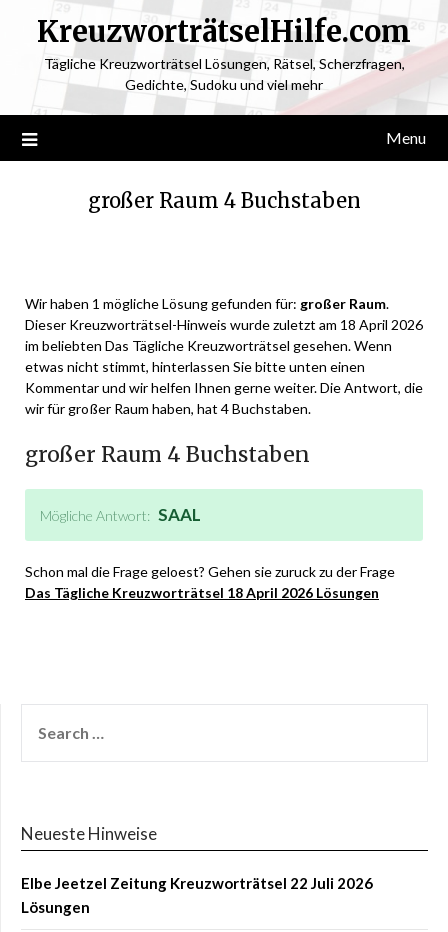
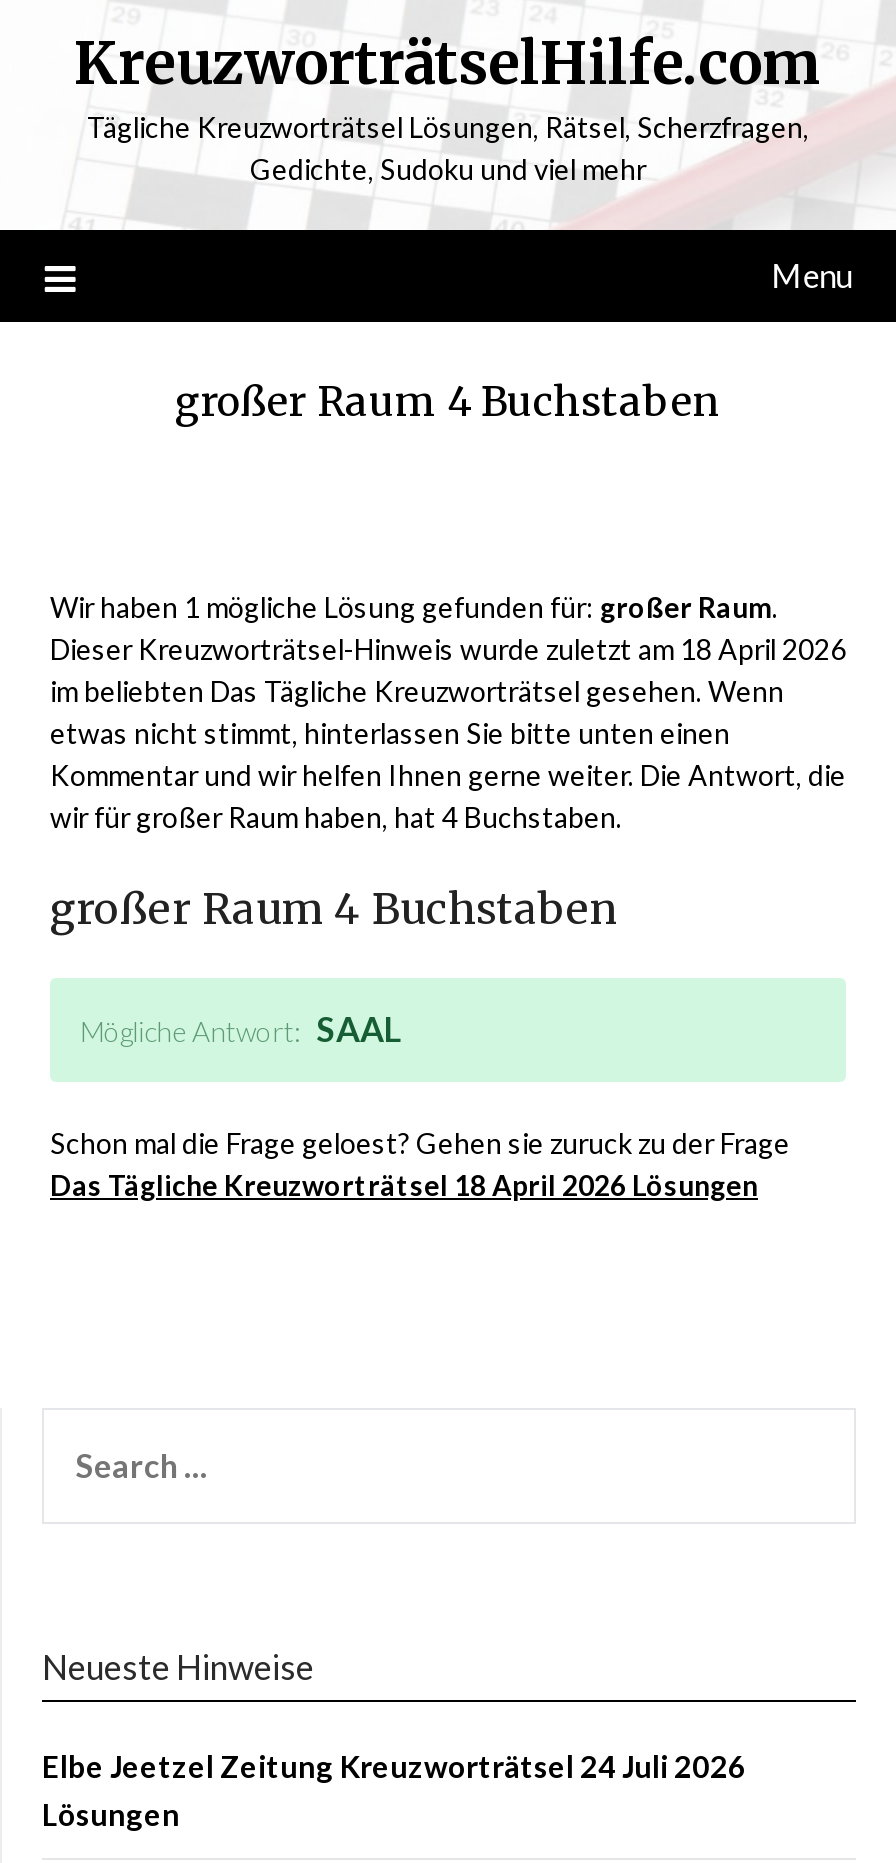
[21,874,373,892] Elbe Jeetzel Zeitung Kreuzworträtsel 22 Juli 2026 -> [42,1748,746,1784] Elbe Jeetzel Zeitung Kreuzworträtsel 24 Juli 2026

